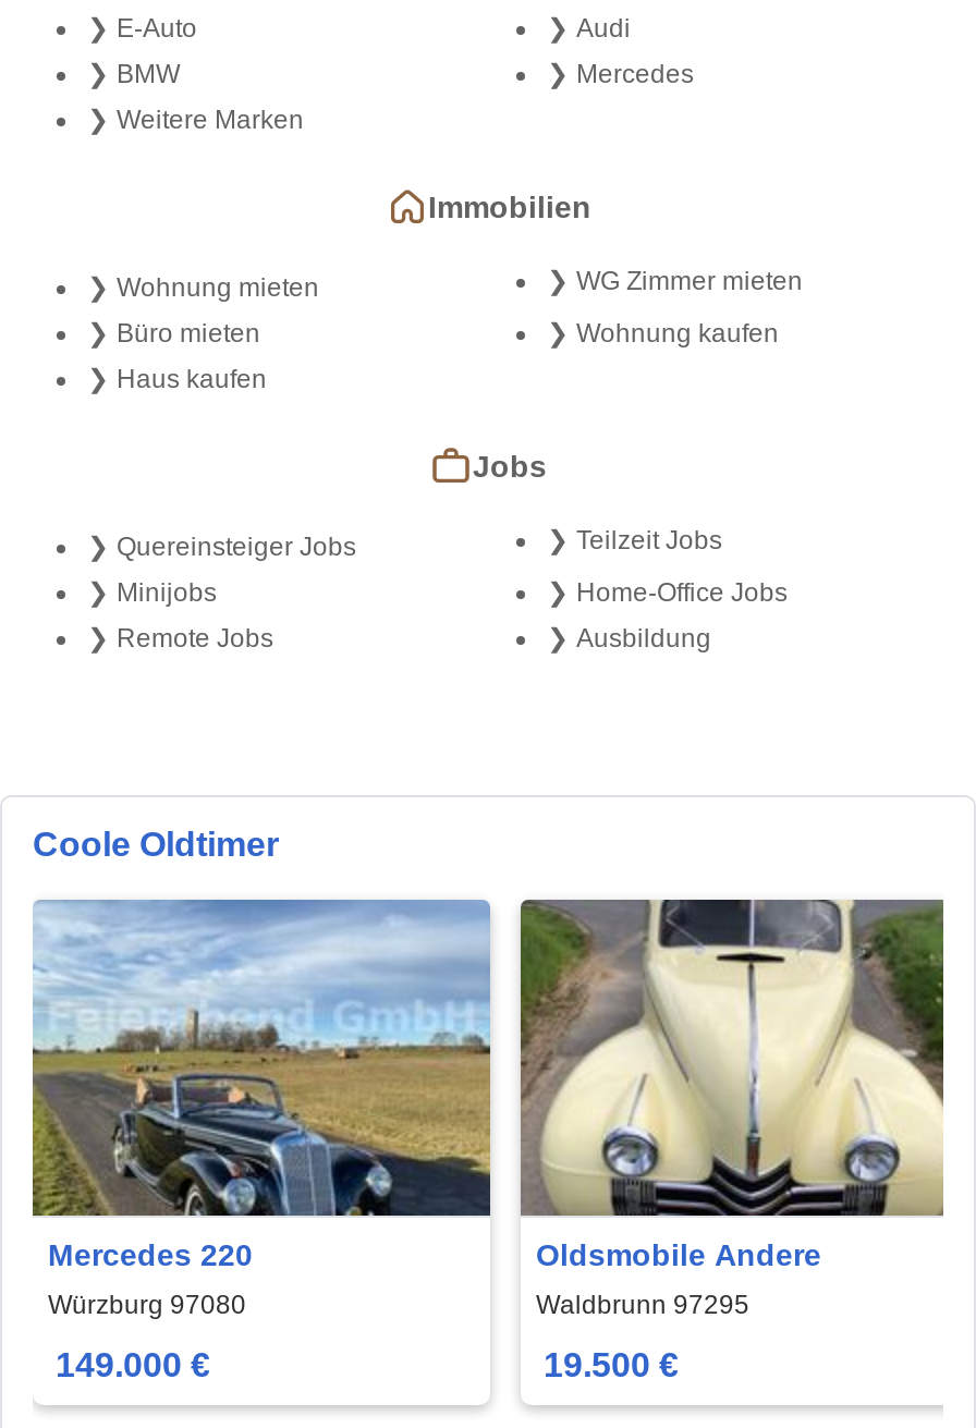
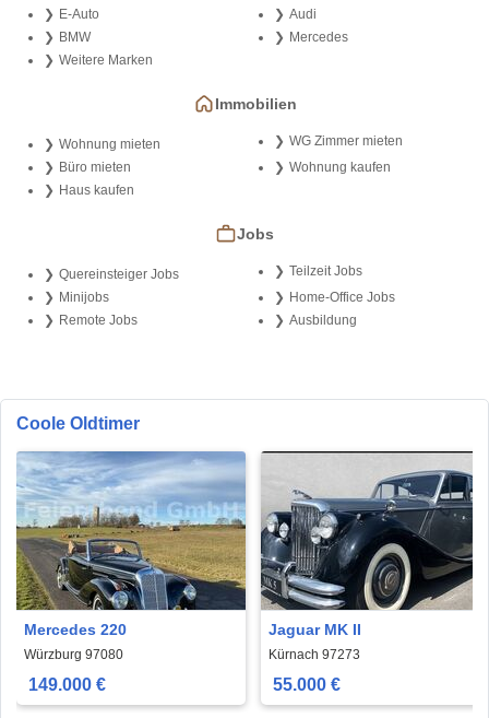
[518,898,945,1273] [image] | Oldsmobile Andere -> [260,450,474,639] [image] | Jaguar MK II
[536,1289,749,1320] Waldbrunn 97295 -> [269,647,360,662] Kürnach 97273
[544,1346,679,1383] 19.500 € -> [272,675,340,694] 55.000 €

